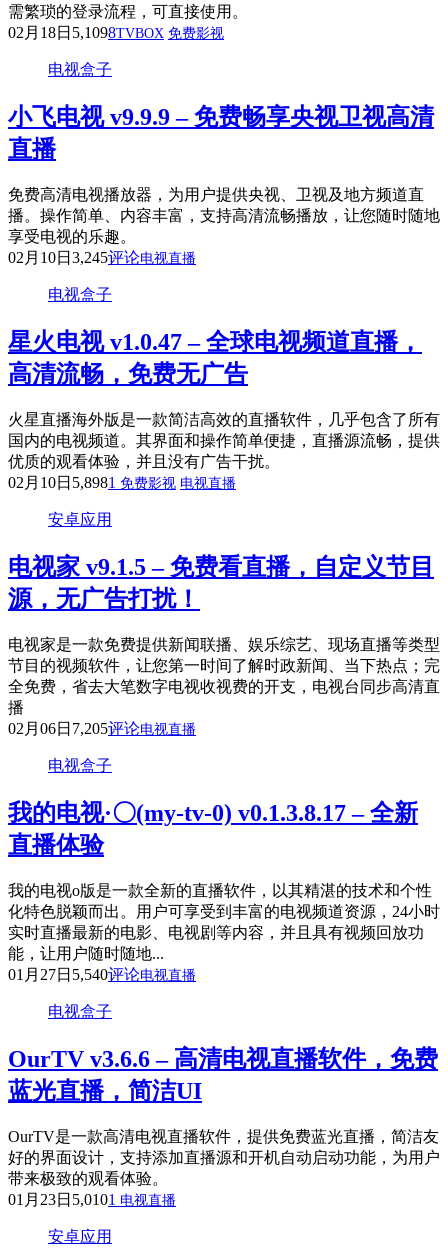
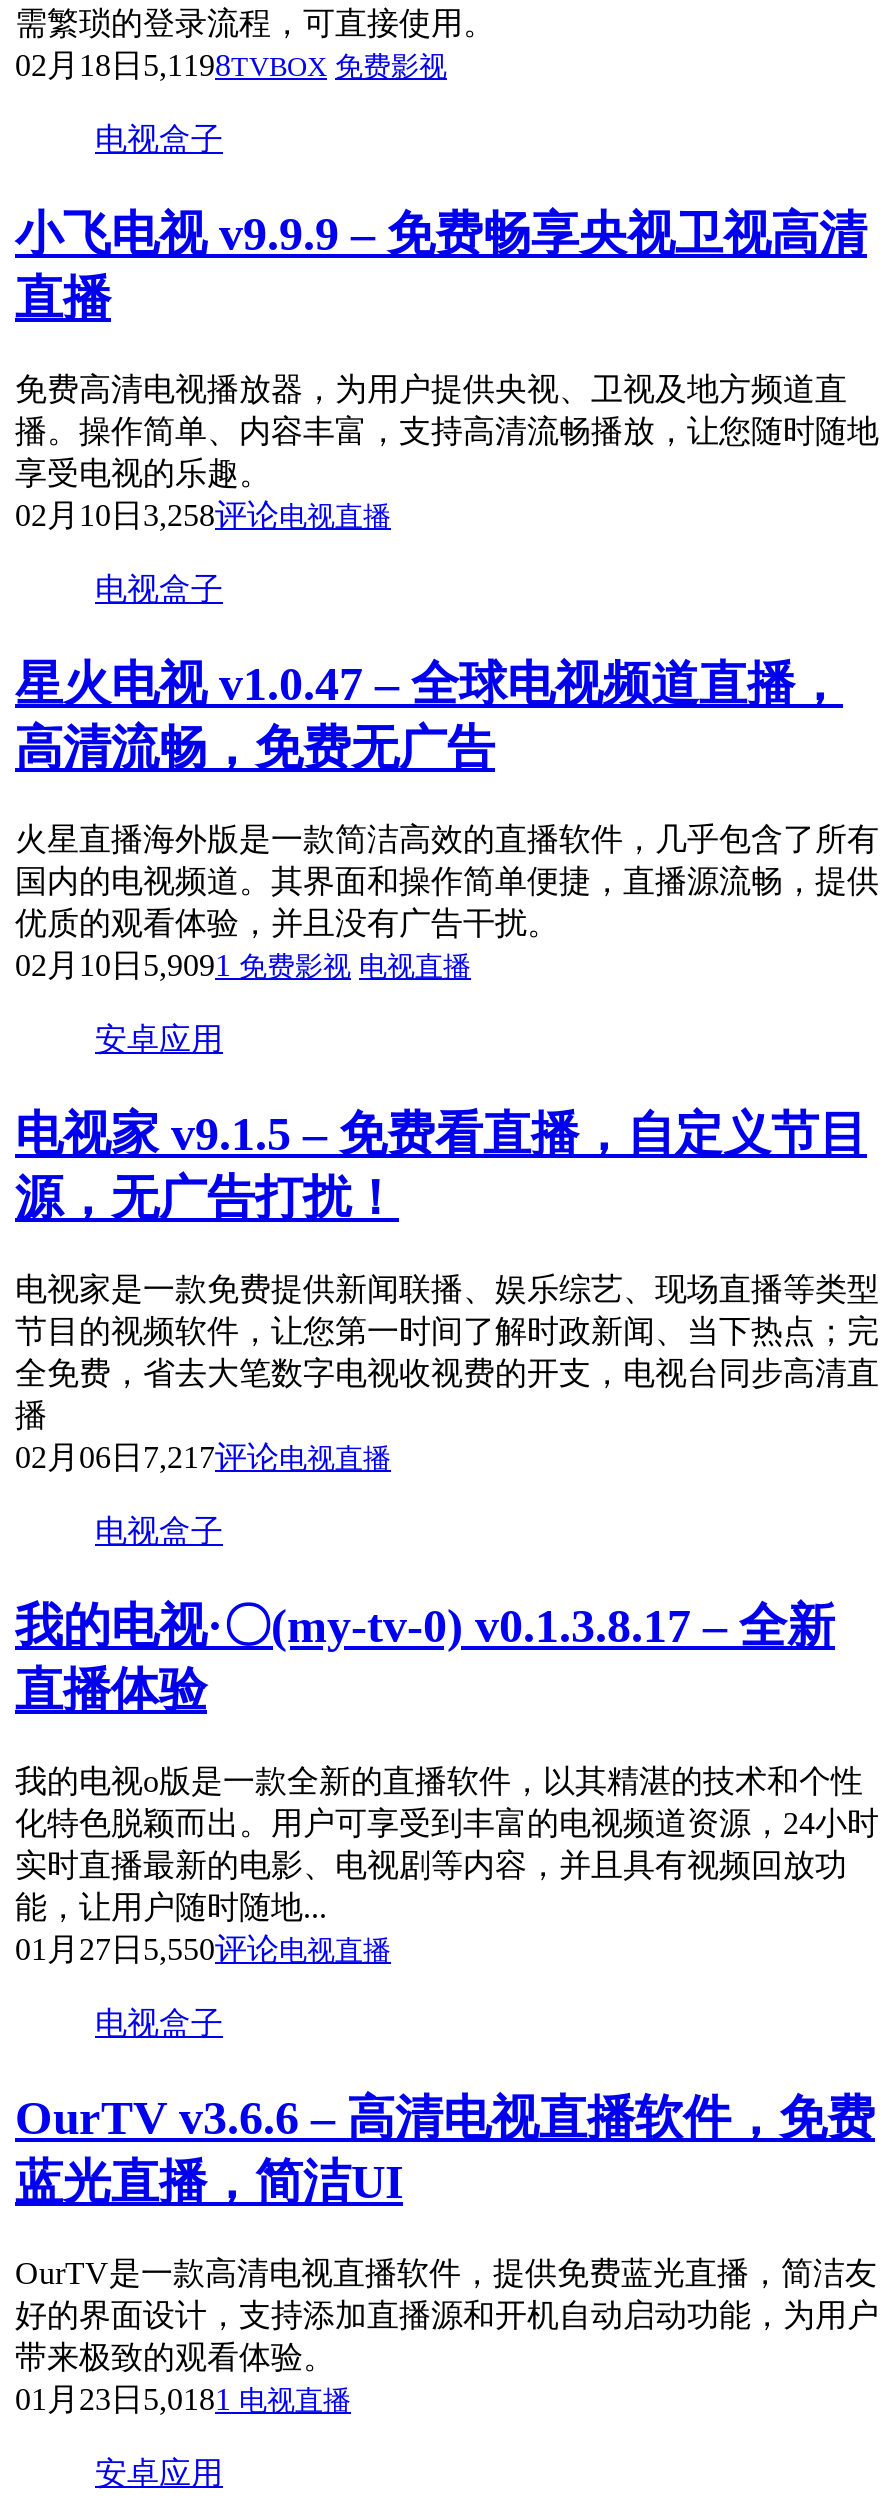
[8,24,224,41] 02月18日5,1098TVBOX 免费影视 -> [15,49,447,83] 02月18日5,1198TVBOX 免费影视
[8,249,196,266] 02月10日3,245评论电视直播 -> [15,498,391,532] 02月10日3,258评论电视直播
[8,474,236,491] 02月10日5,8981免费影视 电视直播 -> [15,948,471,982] 02月10日5,9091免费影视 电视直播
[8,720,196,737] 02月06日7,205评论电视直播 -> [15,1440,391,1474] 02月06日7,217评论电视直播
[8,966,196,983] 01月27日5,540评论电视直播 -> [15,1931,391,1965] 01月27日5,550评论电视直播
[8,1190,176,1207] 01月23日5,0101电视直播 -> [15,2381,351,2415] 01月23日5,0181电视直播

